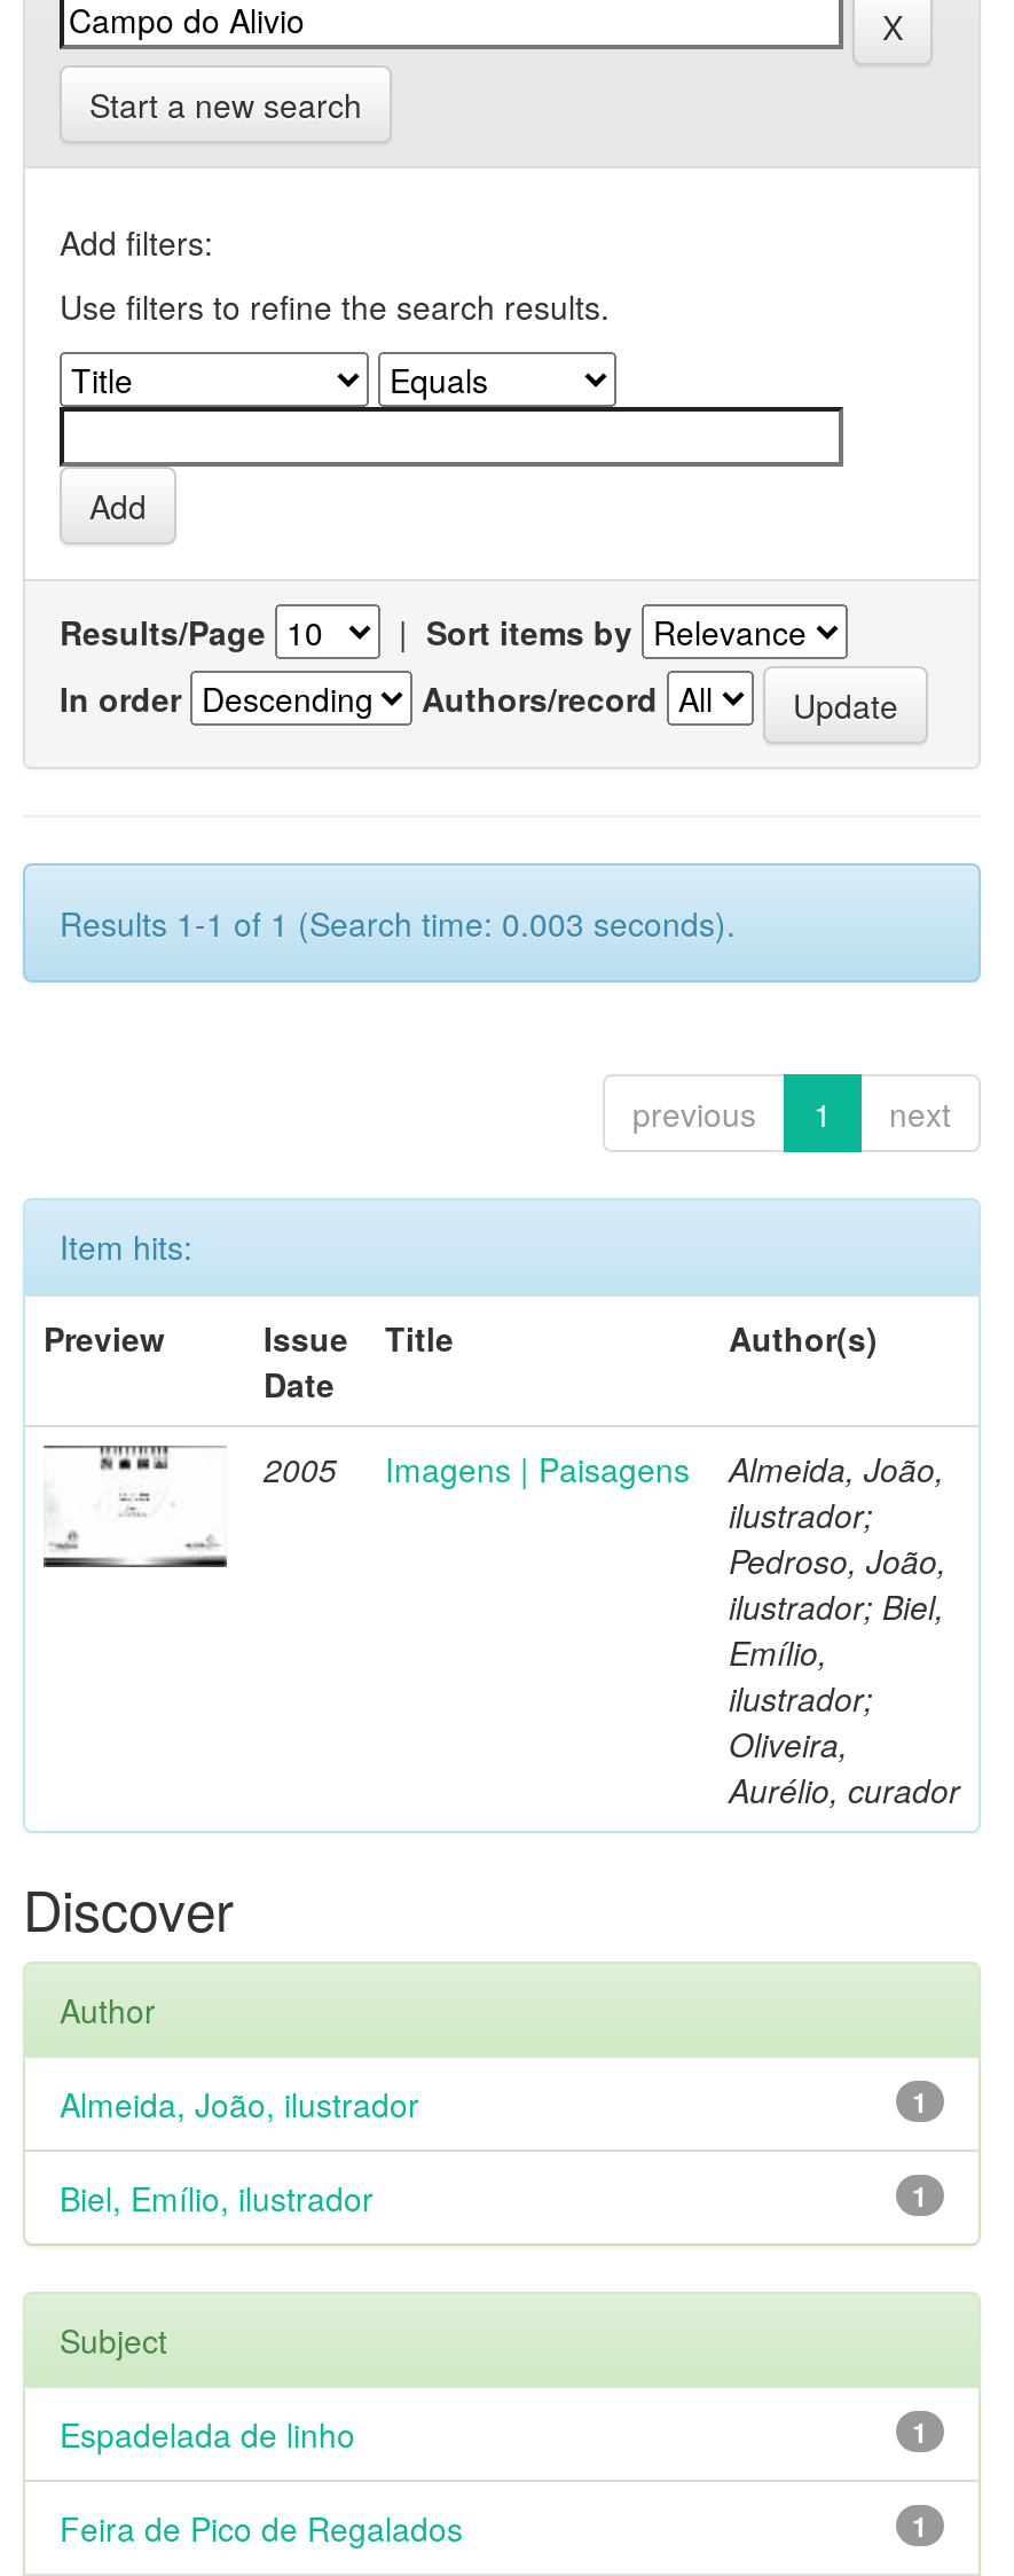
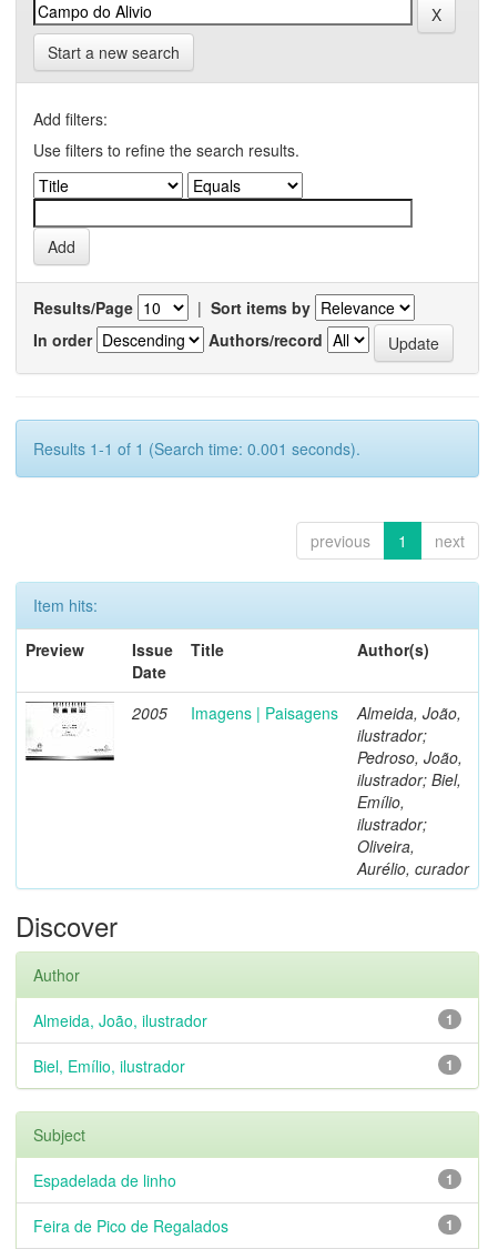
[60,899,736,945] Results 1-1 of 1 (Search time: 0.003 seconds). -> [33,437,360,459] Results 1-1 of 1 (Search time: 0.001 seconds).

